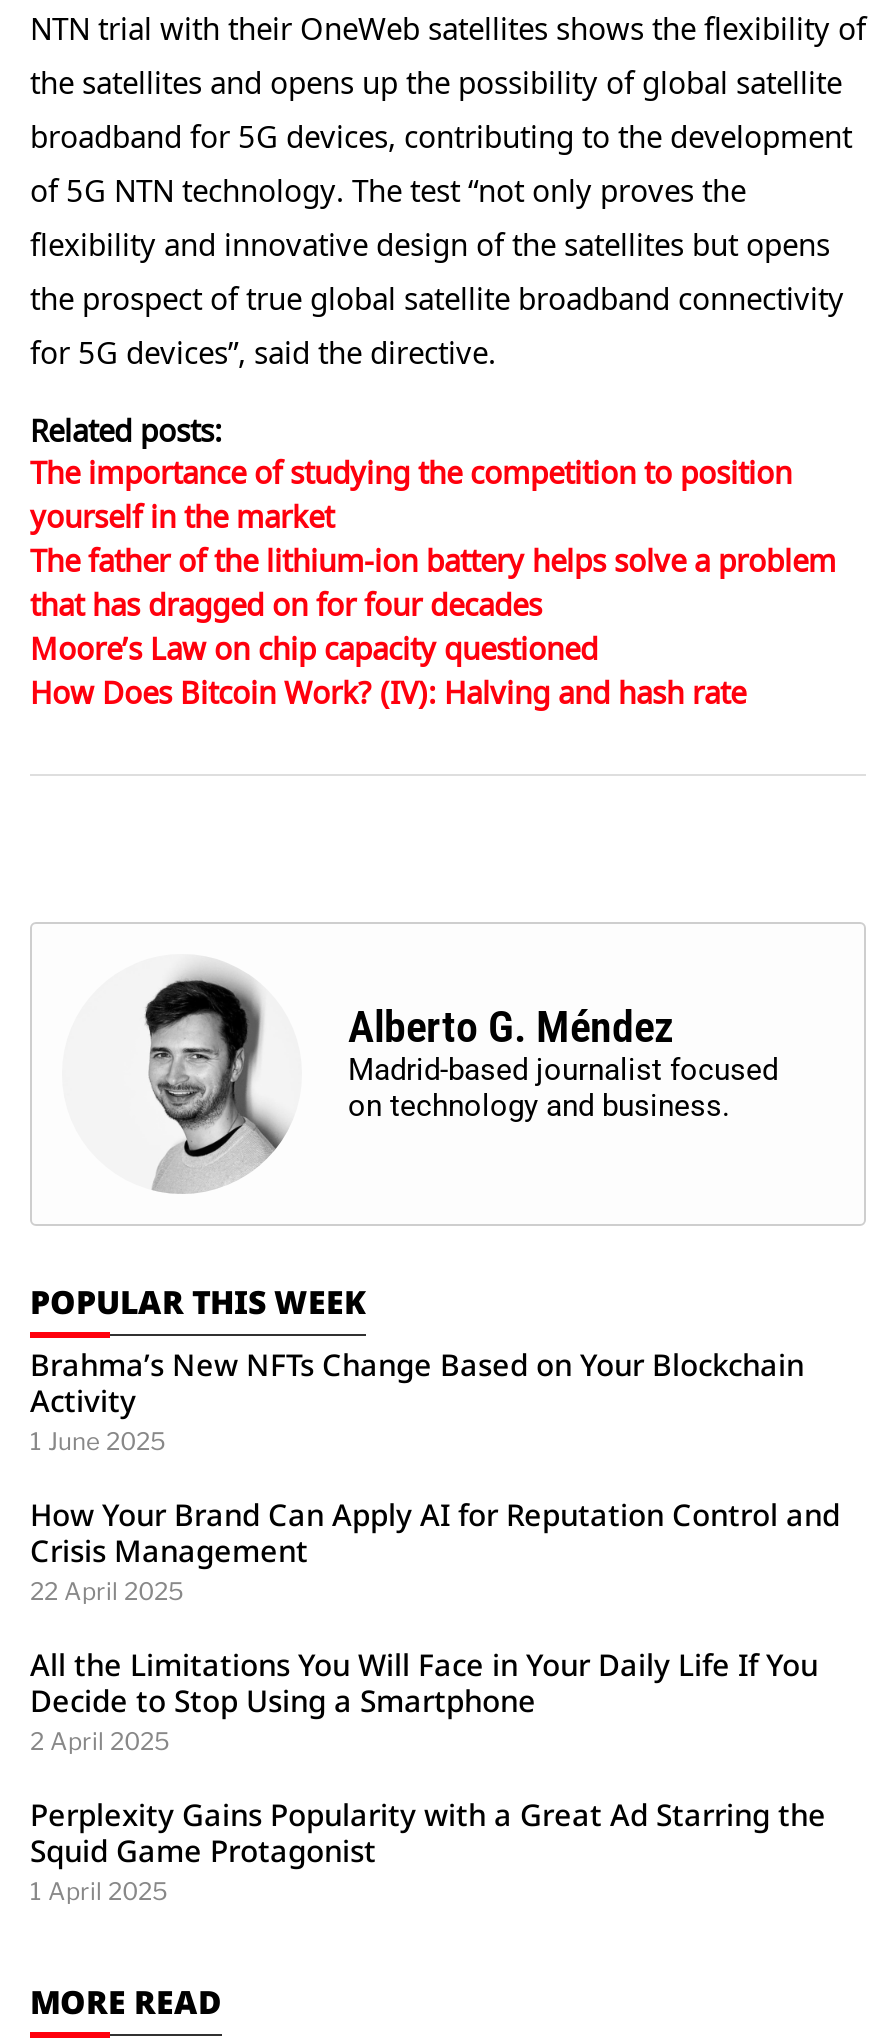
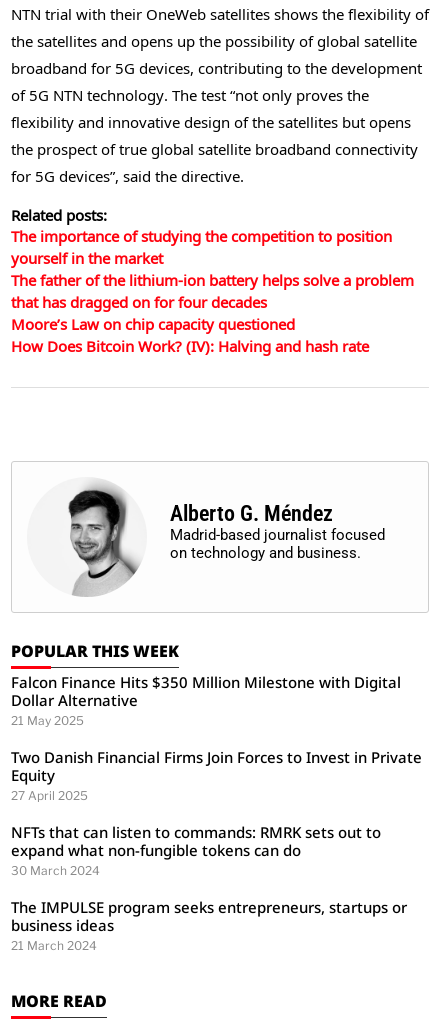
[30,1345,804,1457] Brahma’s New NFTs Change Based on Your Blockchain | Activity | 1 June 2025 -> [11,672,401,728] Falcon Finance Hits $350 Million Milestone with Digital | Dollar Alternative | 21 May 2025
[30,1495,840,1607] How Your Brand Can Apply AI for Reputation Control and | Crisis Management | 22 April 2025 -> [11,747,422,803] Two Danish Financial Firms Join Forces to Invest in Private | Equity | 27 April 2025
[30,1645,818,1757] All the Limitations You Will Face in Your Daily Life If You | Decide to Stop Using a Smartphone | 2 April 2025 -> [11,822,381,878] NFTs that can listen to commands: RMRK sets out to | expand what non-fungible tokens can do | 30 March 2024
[30,1795,826,1907] Perplexity Gains Popularity with a Great Ad Starring the | Squid Game Protagonist | 1 April 2025 -> [11,897,407,953] The IMPULSE program seeks entrepreneurs, startups or | business ideas | 21 March 2024

